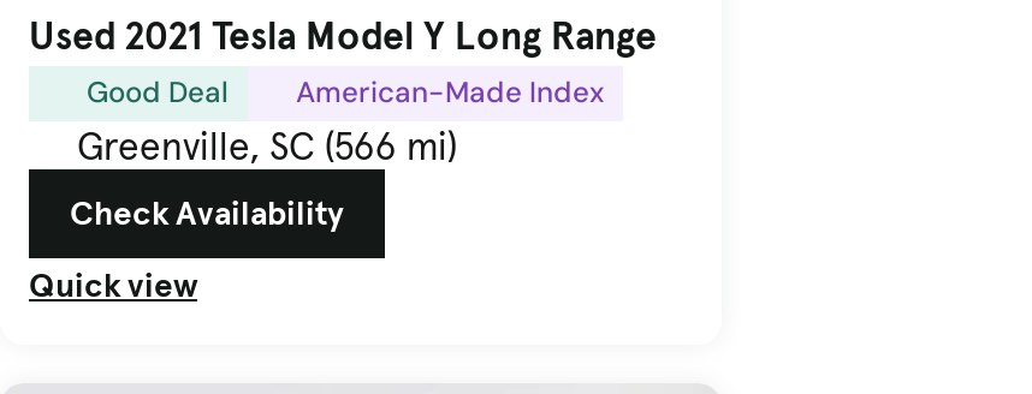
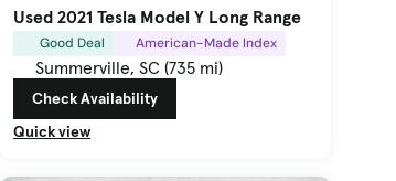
[77,121,457,169] Greenville, SC (566 mi) -> [35,56,223,78] Summerville, SC (735 mi)

